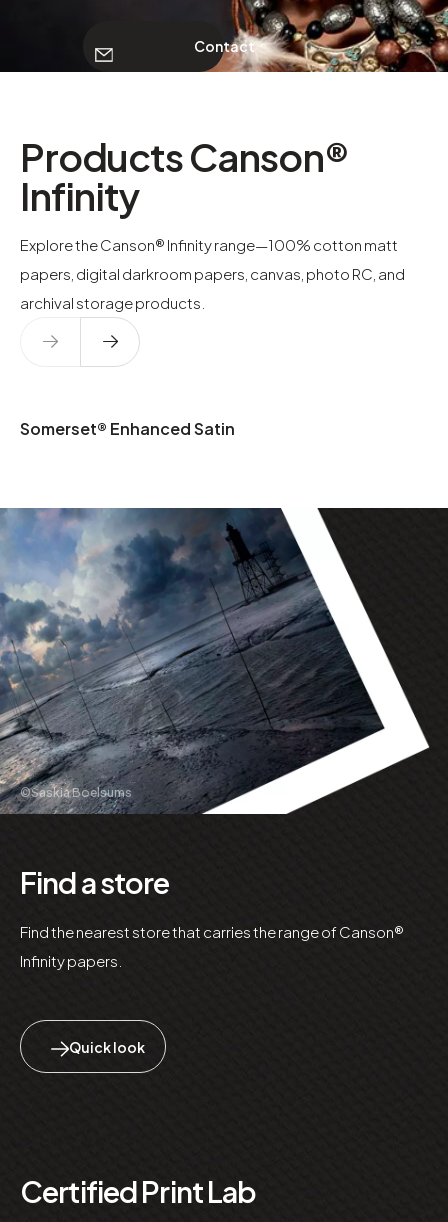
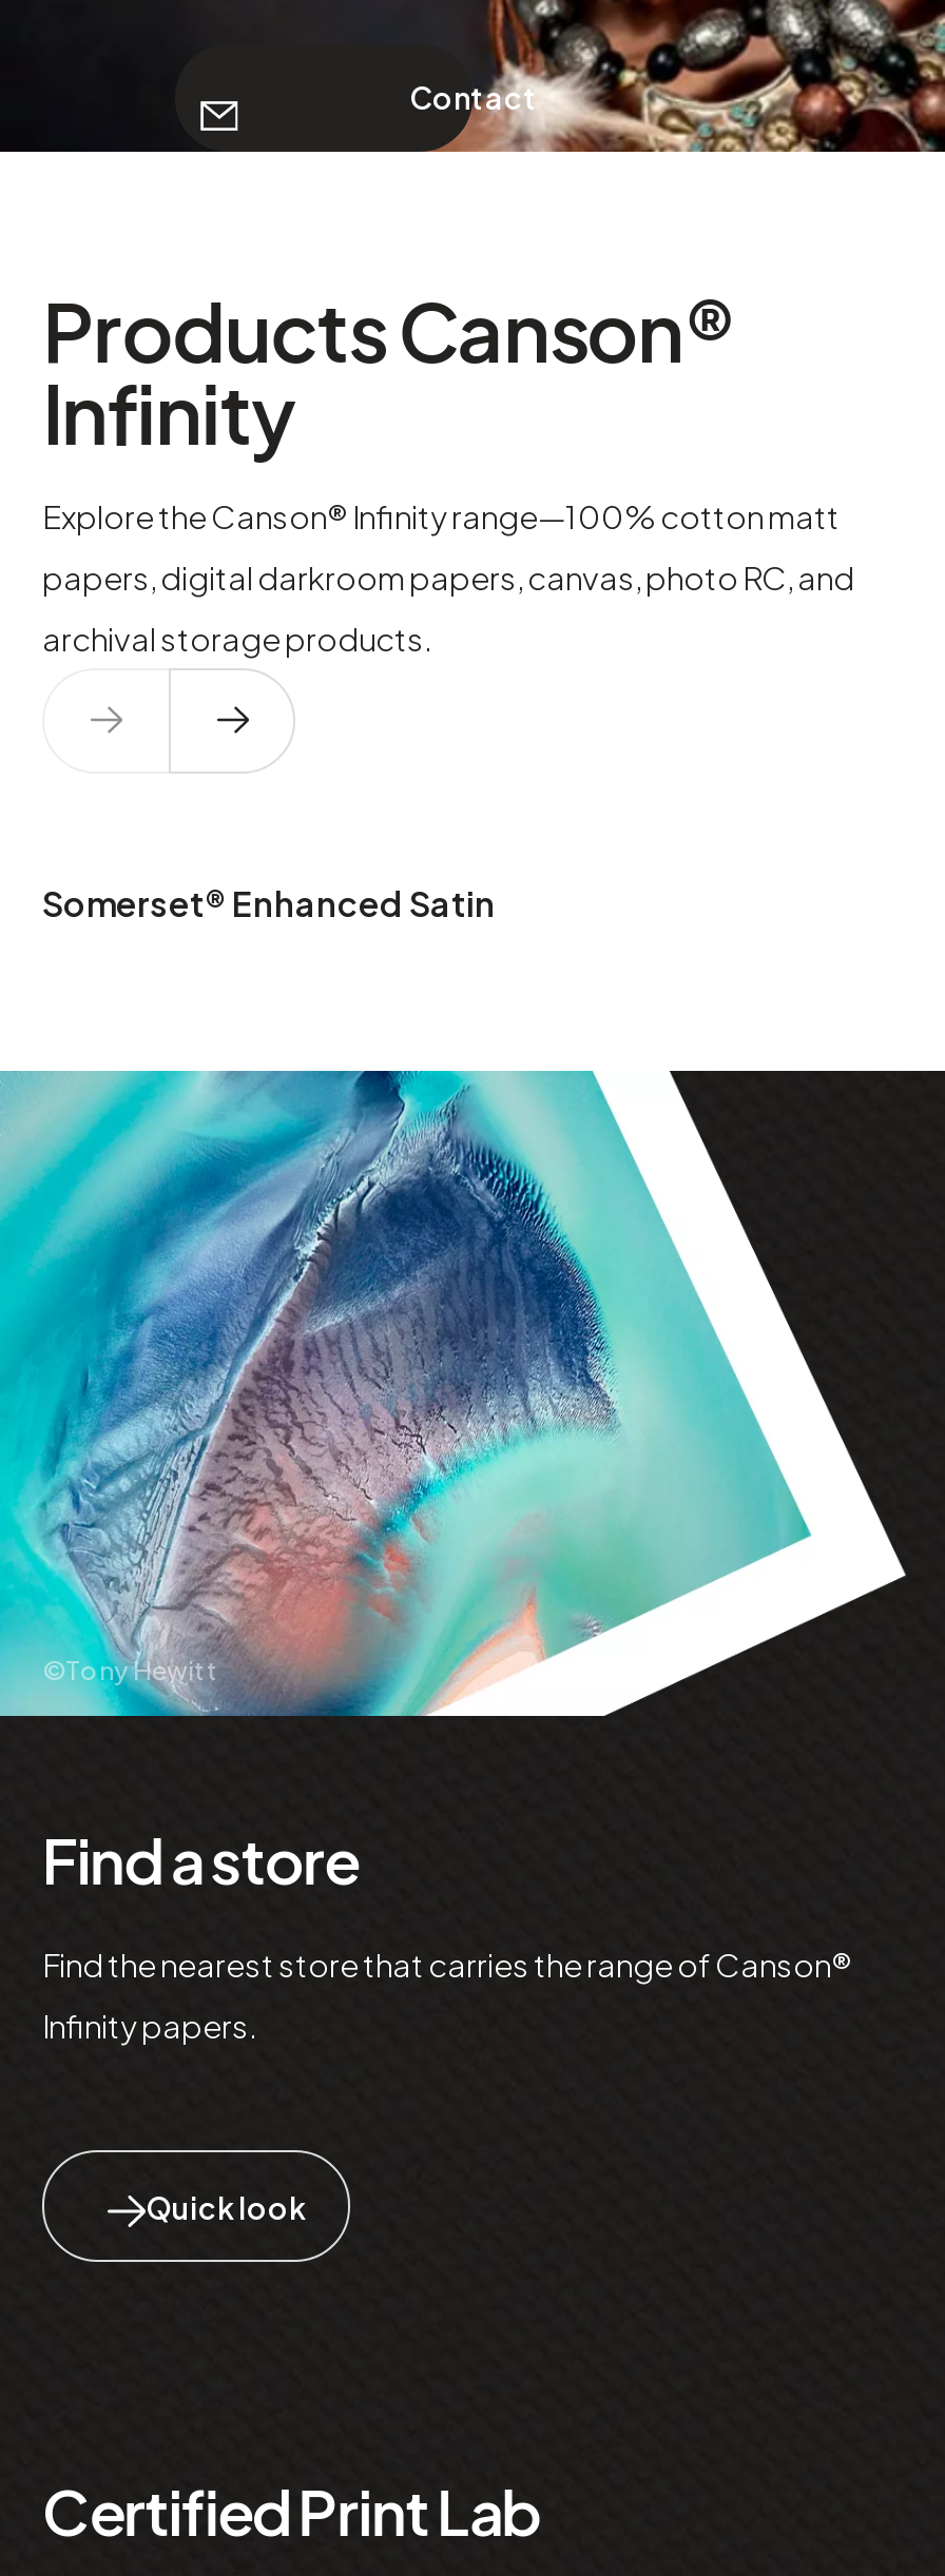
[3,507,385,814] [image] | ©Saskia Boelsums -> [6,1069,812,1718] [image] | ©Tony Hewitt

